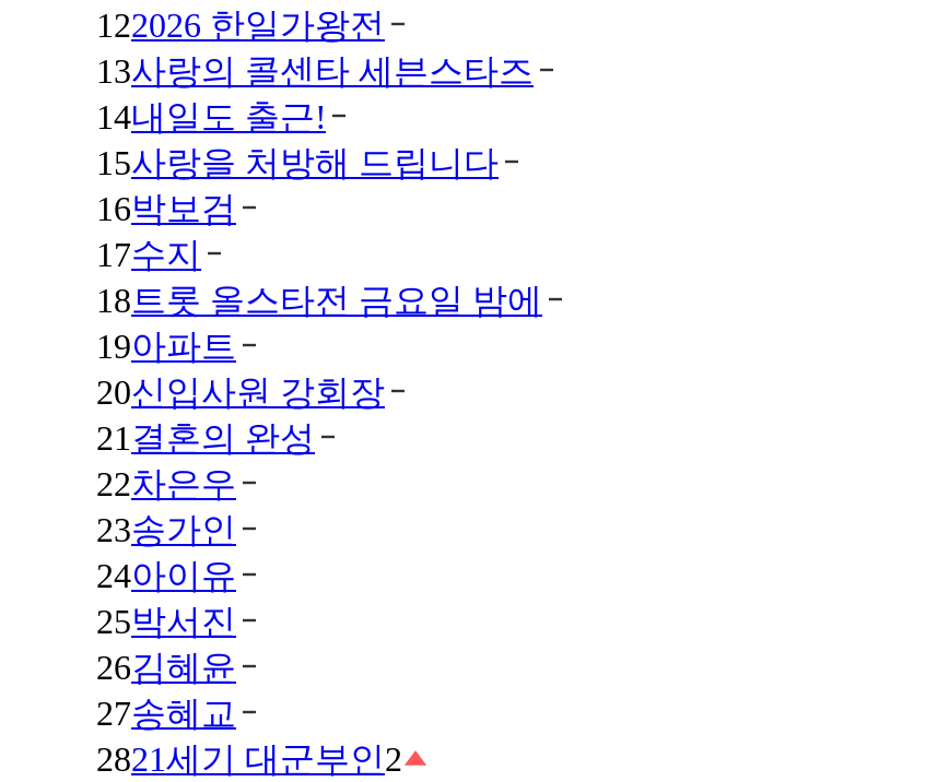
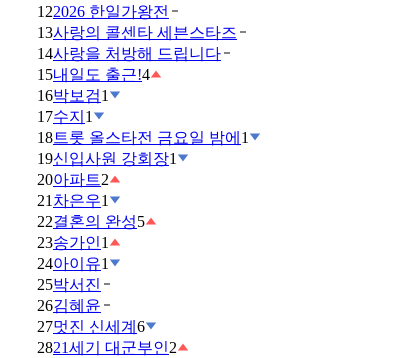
[96,98,542,593] 14내일도 출근! | 15사랑을 처방해 드립니다 | 16박보검 | 17수지 | 18 트롯 올스타전 금요일 밤에 | 19아파트 | 20신입사원 강회장 | 21 결혼의 완성 | 22차은우 | 23송가인 | 24아이유 -> [37,45,249,272] 14사랑을 처방해 드립니다 | 15내일도 출근! 4 | 16박보검 1 | 17수지 1 | 18 트롯 올스타전 금요일 밤에 1 | 19신입사원 강회장1 | 20아파트 2 | 21 차은우 1 | 22 결혼의 완성 5 | 23송가인 1 | 24아이유 1
[96,694,236,731] 27송혜교 -> [37,318,145,335] 27멋진 신세계 6

